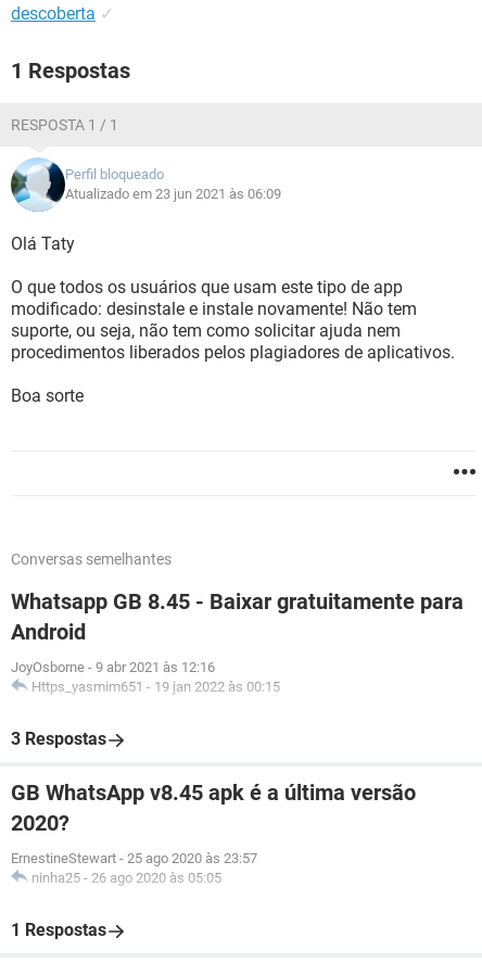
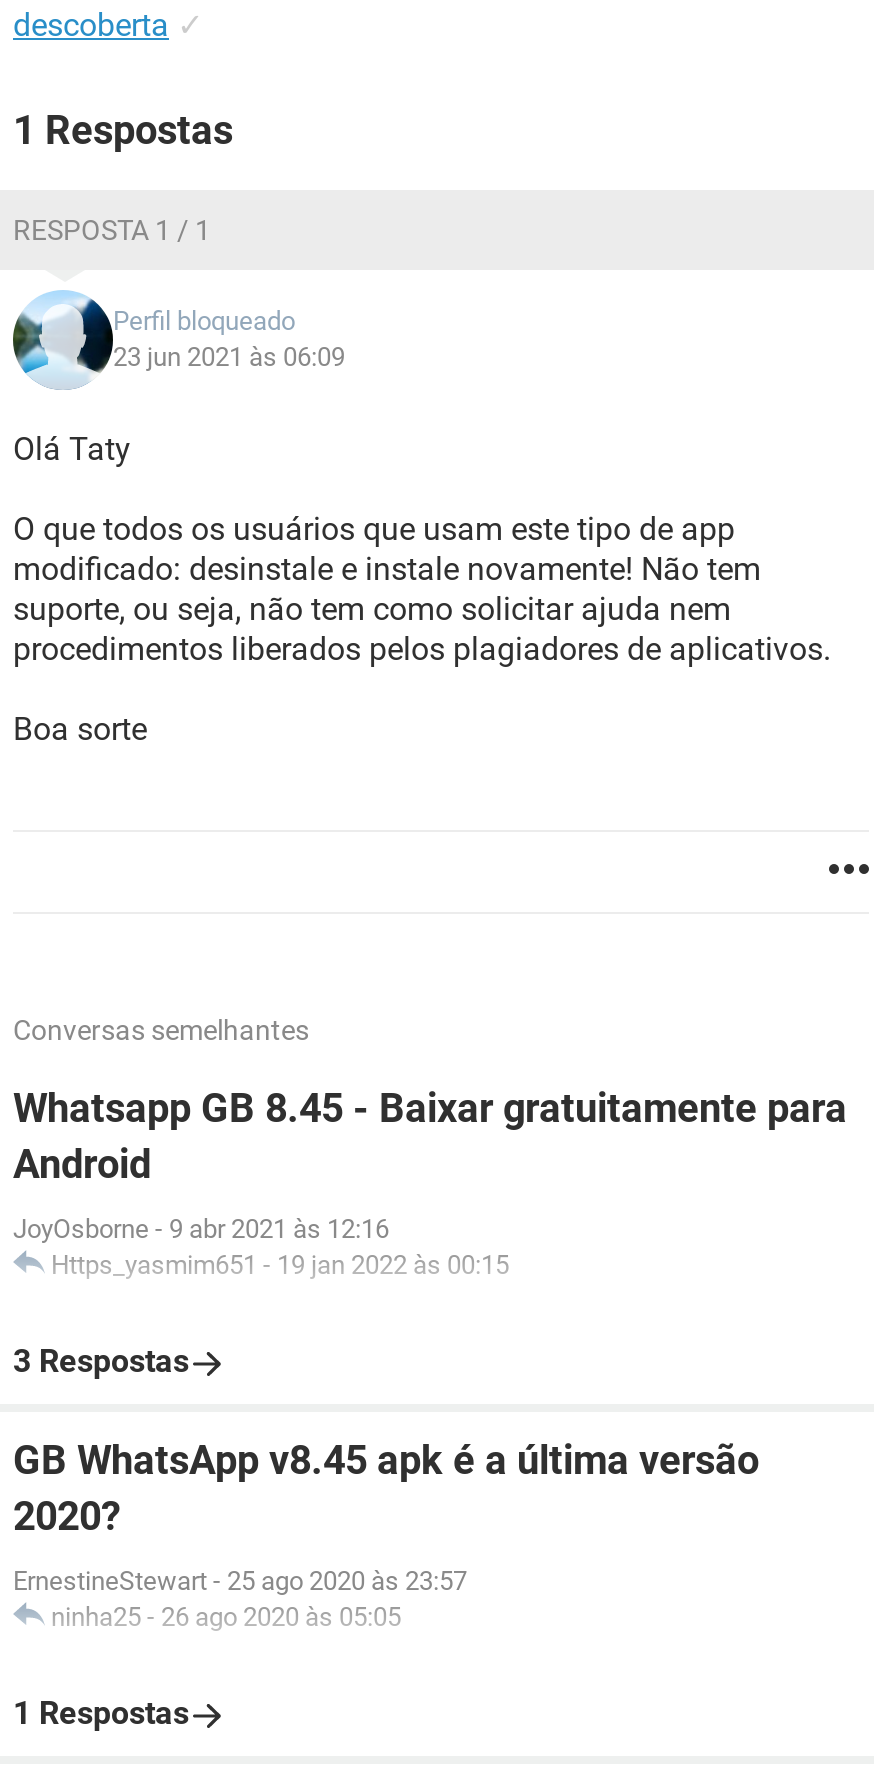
[65,186,281,202] Atualizado em 23 jun 2021 às 06:09 -> [113,342,345,372] 23 jun 2021 às 06:09

